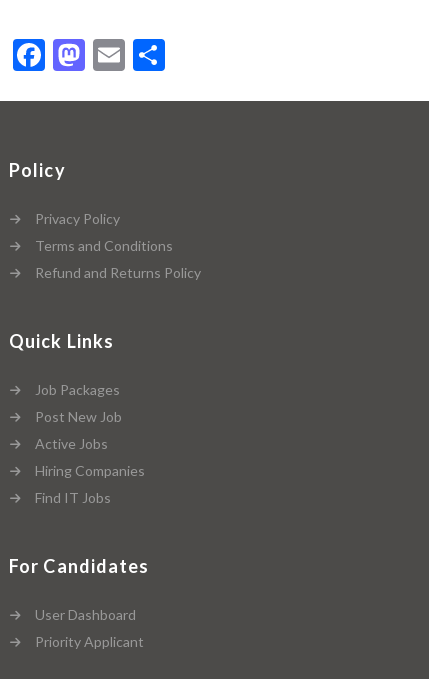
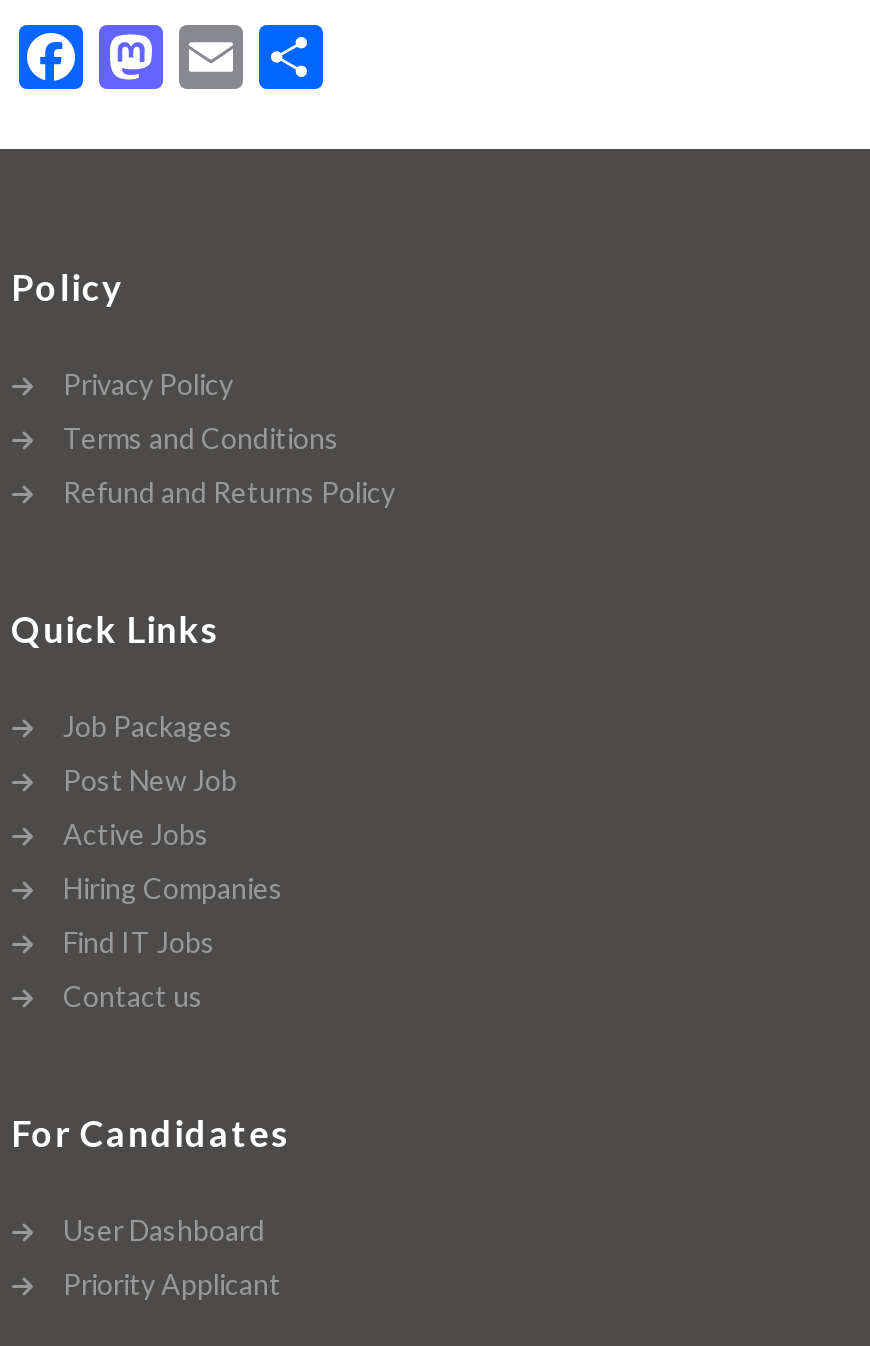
none -> [63,979,203,1013] Contact us

